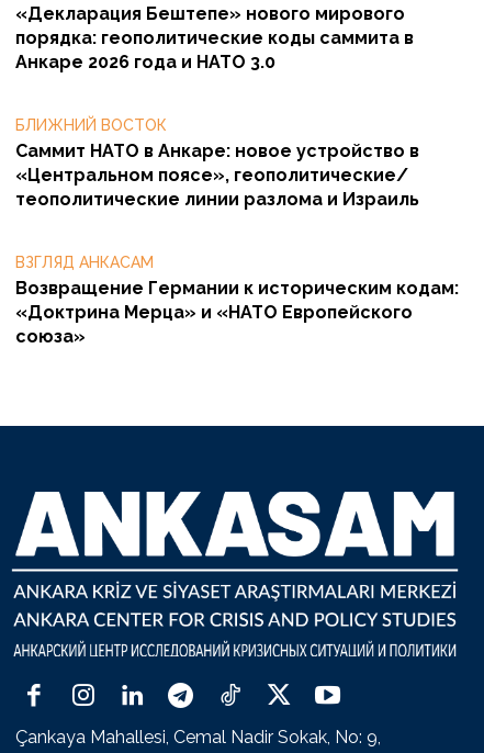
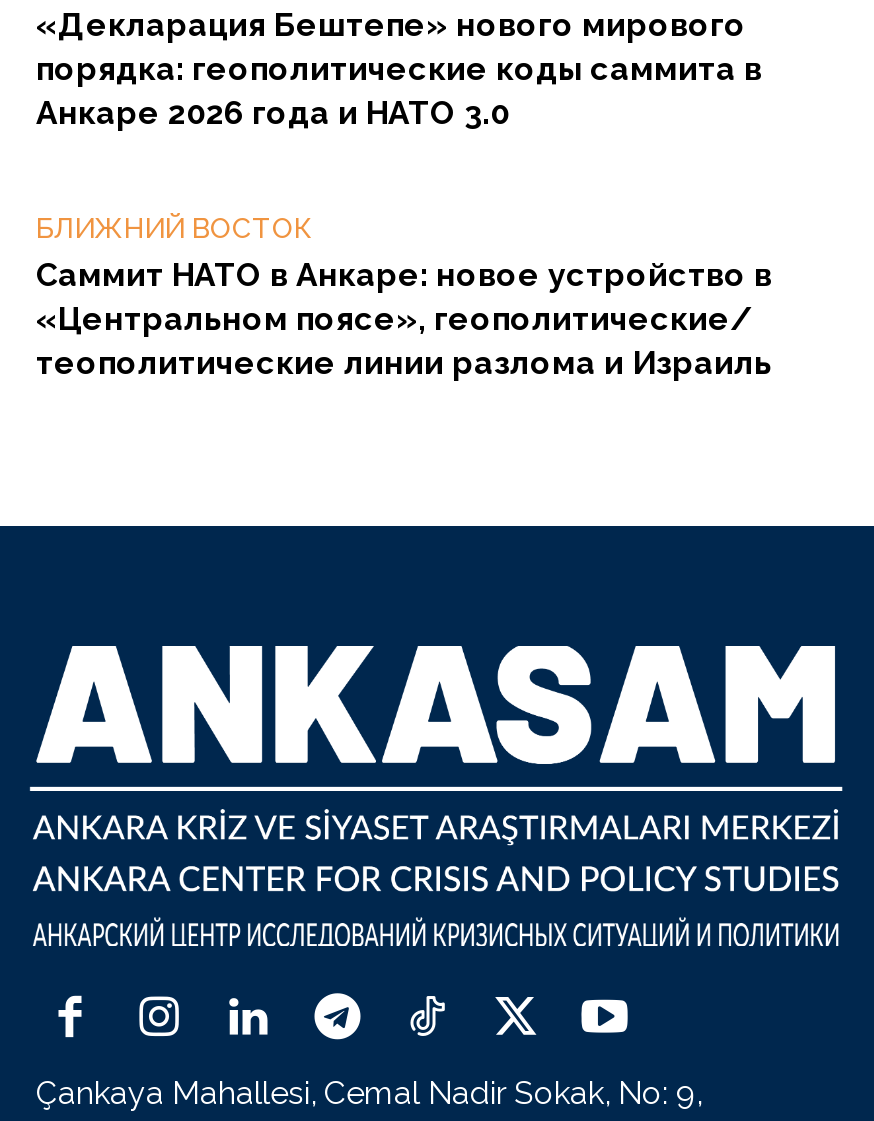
[15,254,459,347] ВЗГЛЯД АНКАСАМ | Возвращение Германии к историческим кодам: | «Доктрина Мерца» и «НАТО Европейского | союза» -> none

